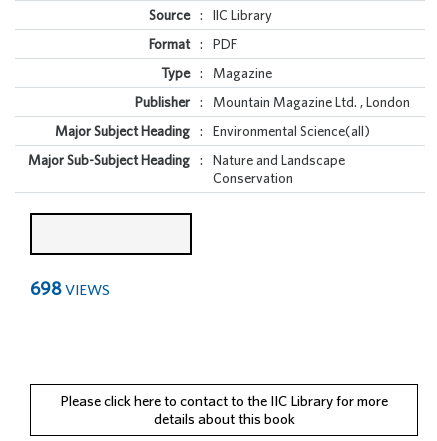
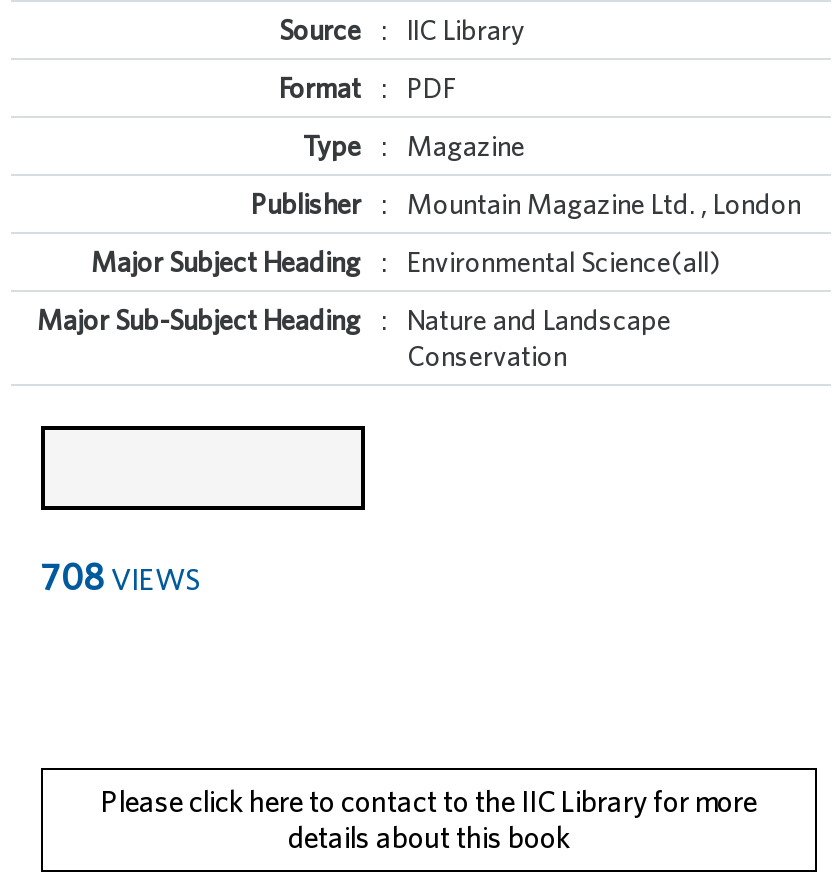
[30,278,110,299] 698 VIEWS -> [41,556,201,598] 708 VIEWS

